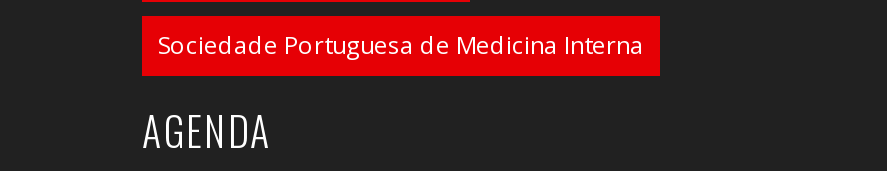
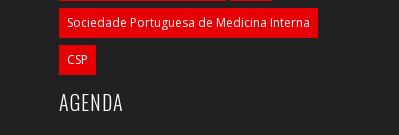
none -> [67,51,88,68] CSP

